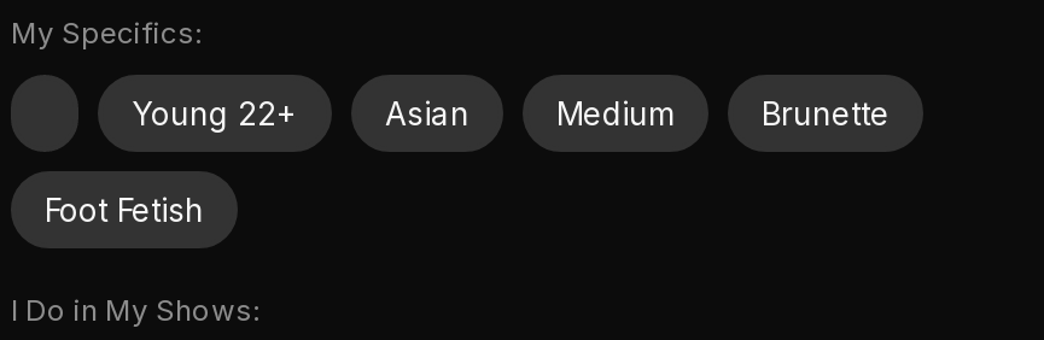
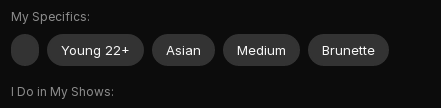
[45,189,204,228] Foot Fetish -> none

